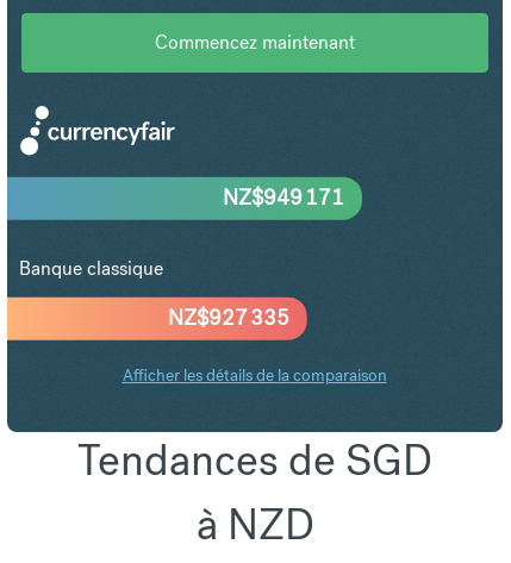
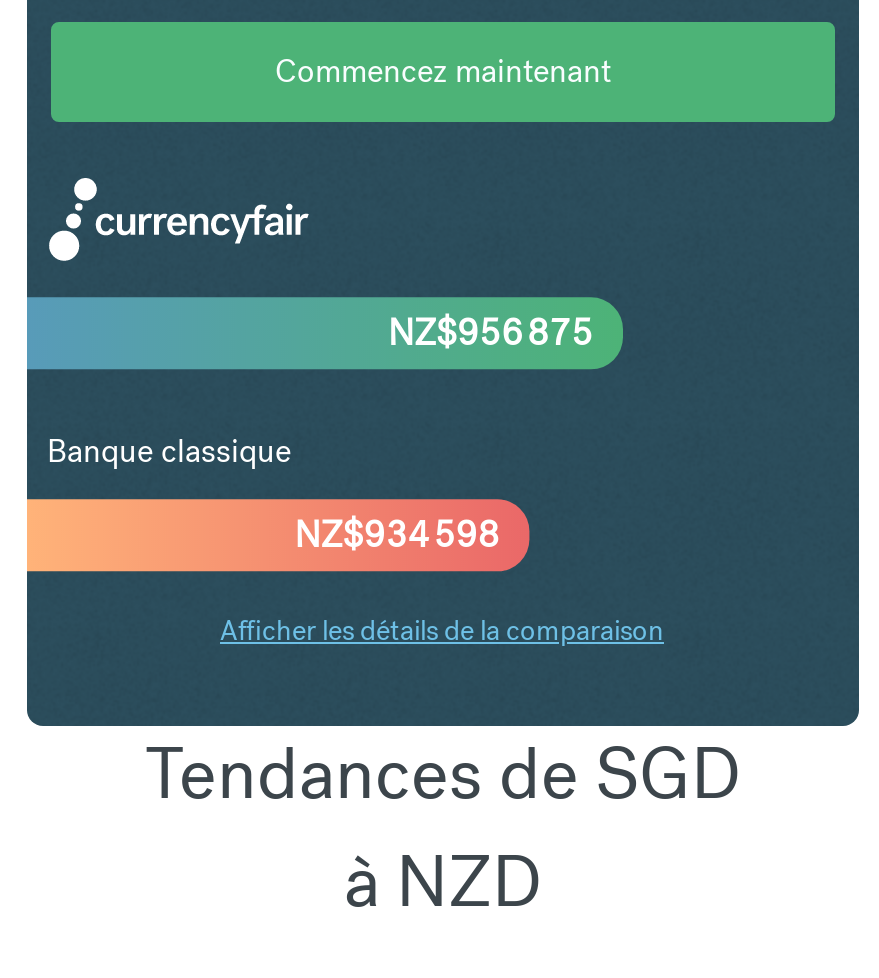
[223,183,344,211] NZ$949 171 -> [388,309,593,355] NZ$956 875
[168,304,289,331] NZ$927 335 -> [294,511,499,557] NZ$934 598

